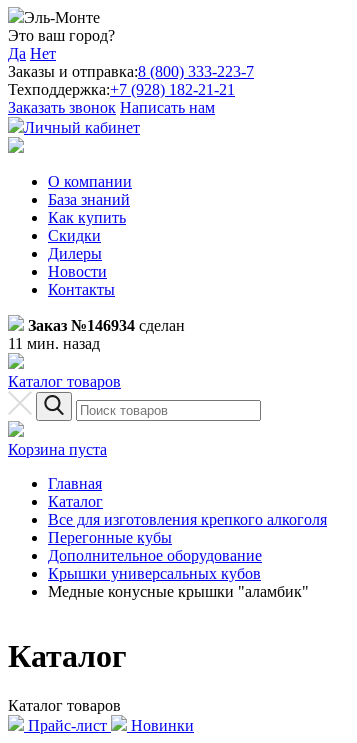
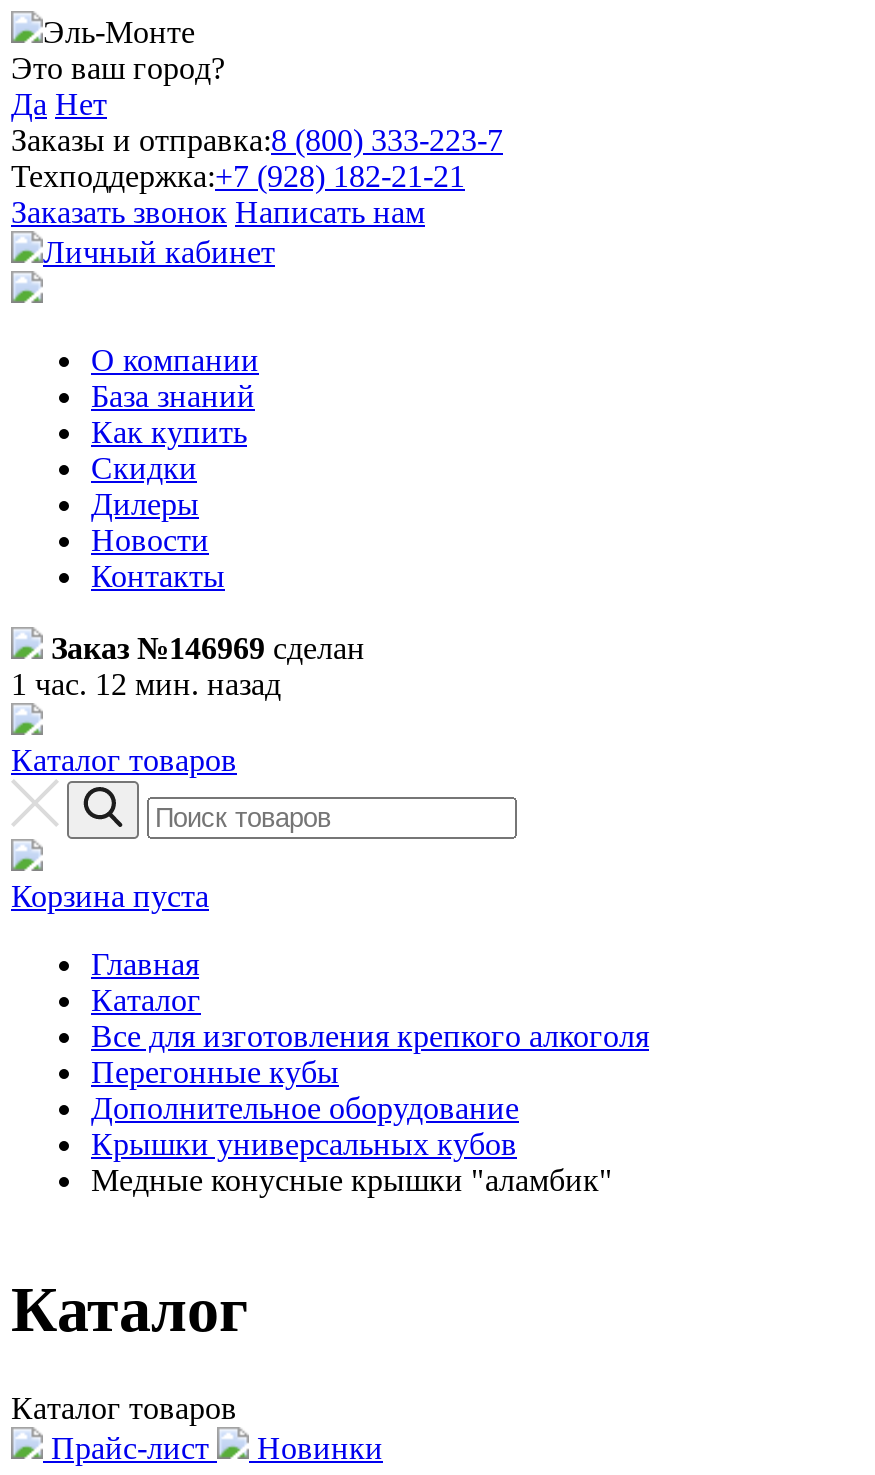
[8,317,185,352] Заказ №146934 сделан | 11 мин. назад -> [11,631,365,701] Заказ №146969 сделан | 1 час. 12 мин. назад

